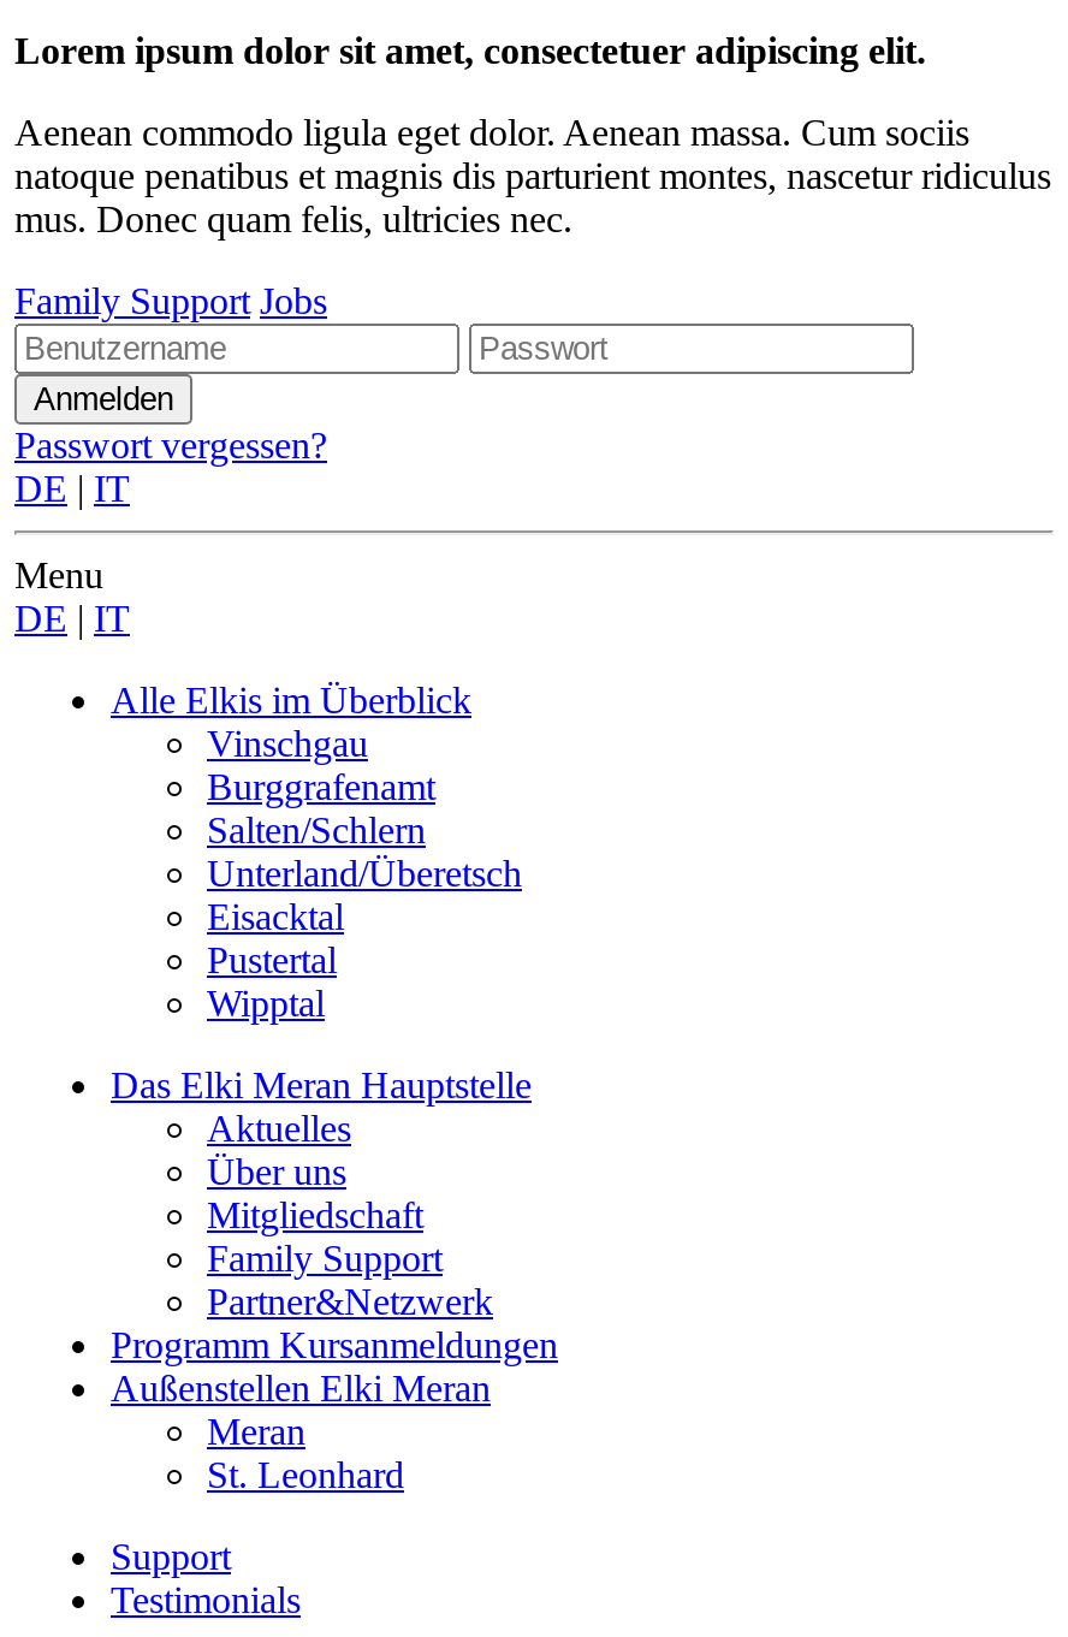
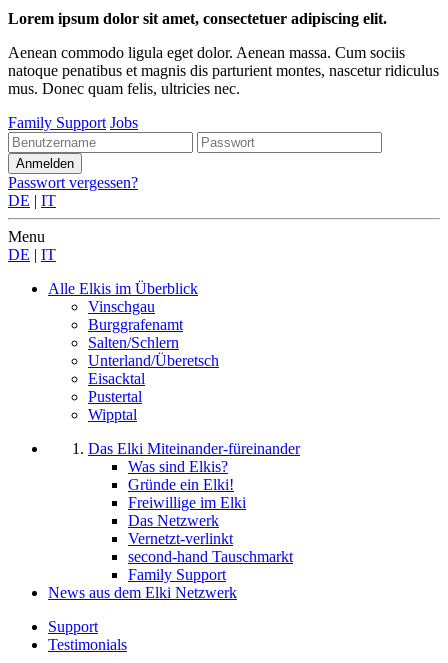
[111,1064,532,1235] Das Elki Meran Hauptstelle | Aktuelles | Über uns | Mitgliedschaft -> [88,440,300,565] Das Elki Miteinander-füreinander | Was sind Elkis? | Gründe ein Elki! | Freiwillige im Elki | Das Netzwerk | Vernetzt-verlinkt | second-hand Tauschmarkt
moved [207,1238,443,1279] -> [128,566,226,583]: Family Support
[111,1281,558,1495] Partner&Netzwerk | Programm Kursanmeldungen | Außenstellen Elki Meran | Meran | St. Leonhard -> [48,584,237,601] News aus dem Elki Netzwerk

